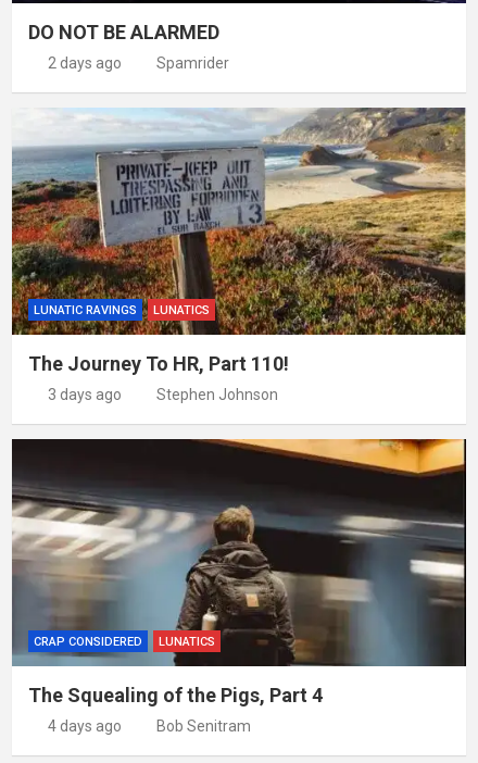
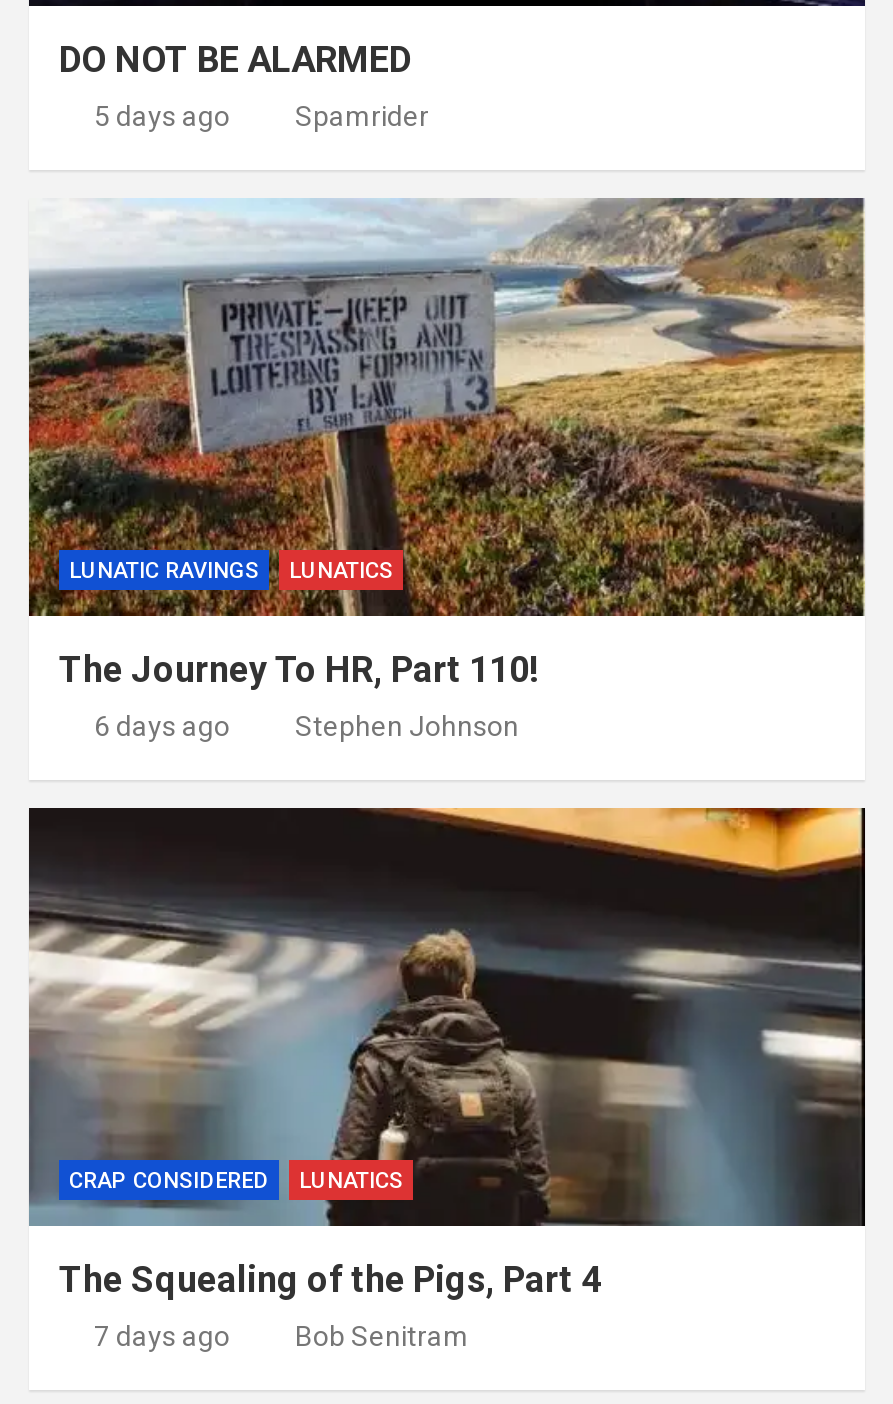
[47,54,121,72] 2 days ago -> [94,100,230,132] 5 days ago
[47,386,121,403] 3 days ago -> [94,710,230,742] 6 days ago
[47,717,121,735] 4 days ago -> [94,1320,230,1352] 7 days ago

